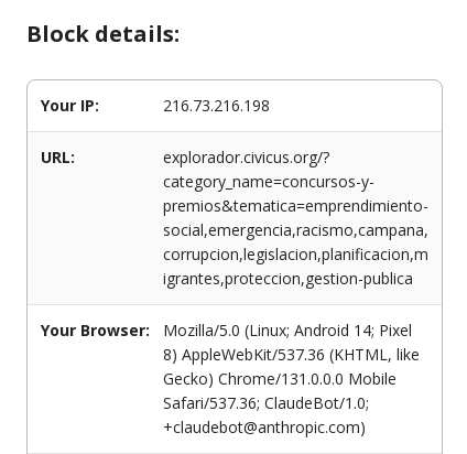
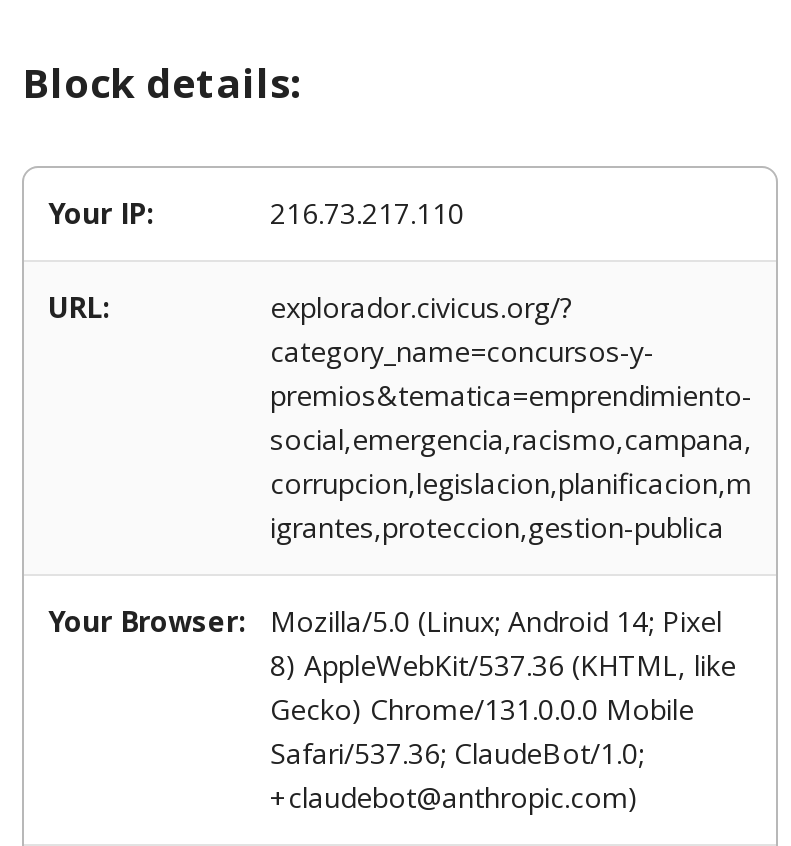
[163,95,270,116] 216.73.216.198 -> [270,194,464,232] 216.73.217.110

